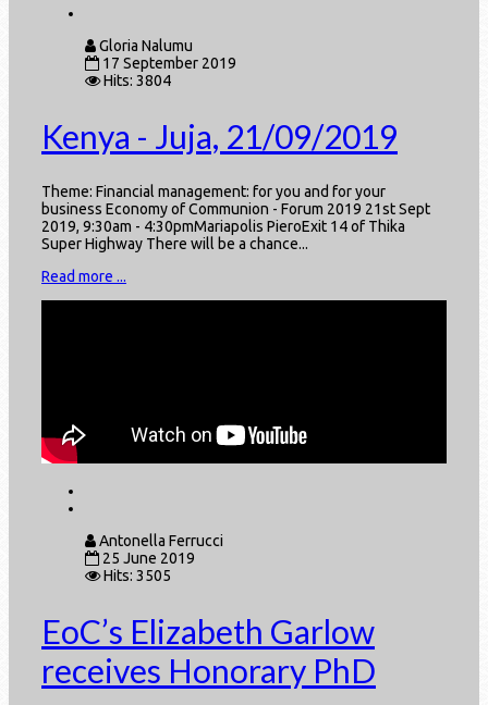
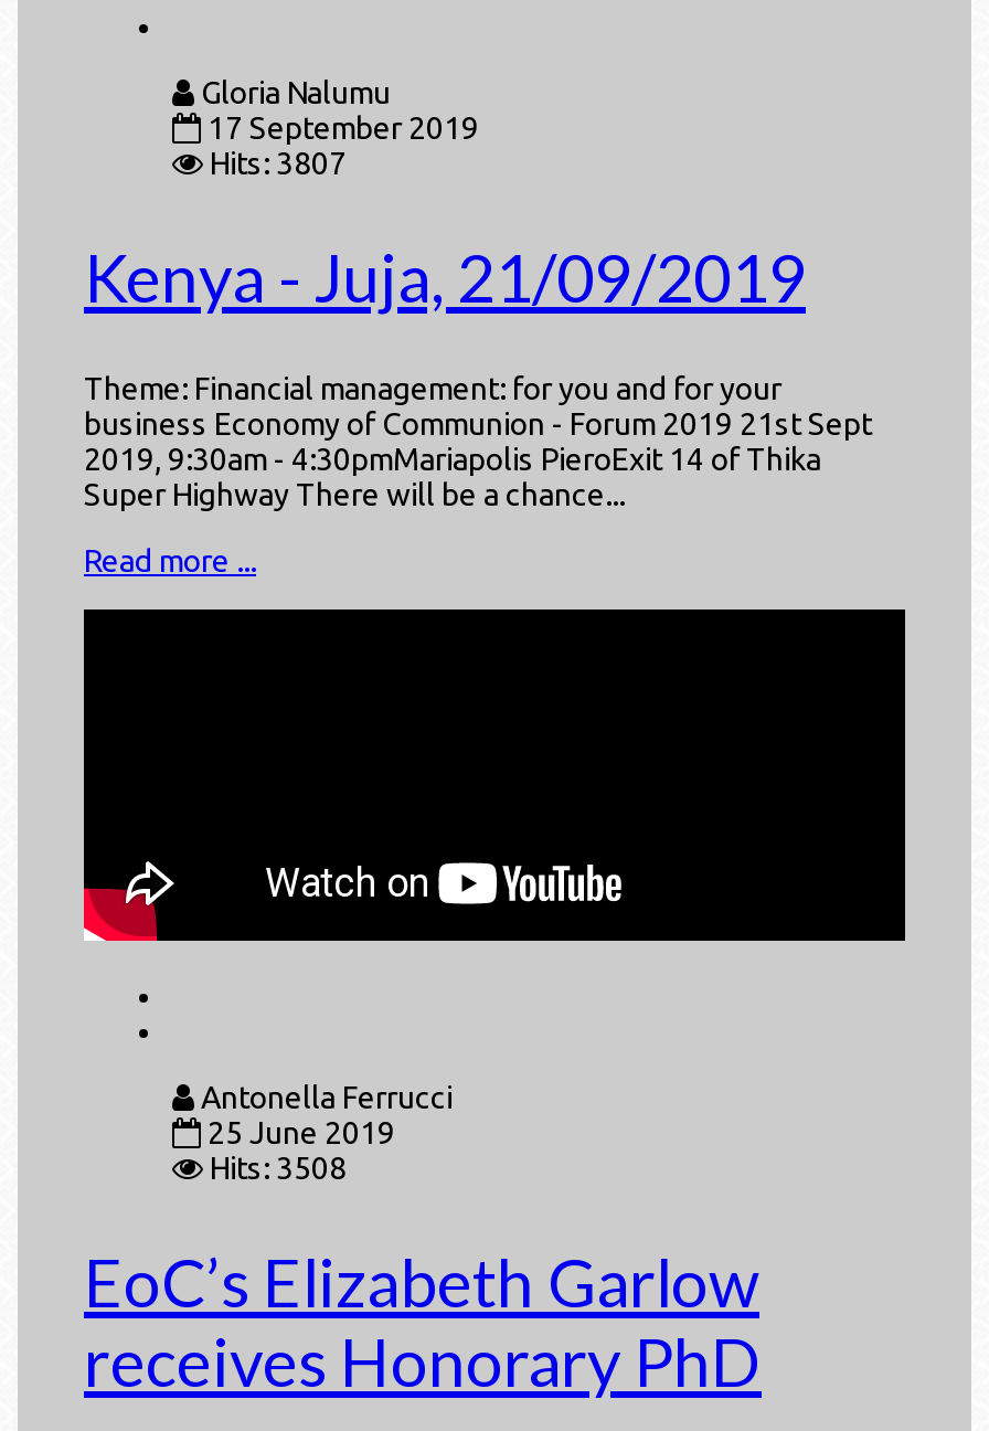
[103,72,171,89] Hits: 3804 -> [210,146,347,181] Hits: 3807
[103,567,171,584] Hits: 3505 -> [210,1150,347,1185] Hits: 3508

